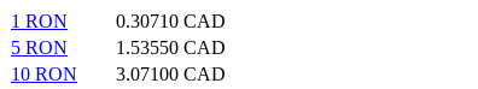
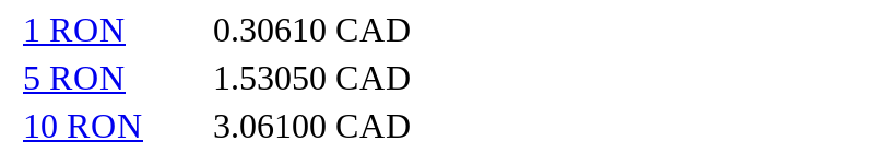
[116,11,226,31] 0.30710 CAD -> [213,11,412,48] 0.30610 CAD
[116,37,226,58] 1.53550 CAD -> [213,59,412,96] 1.53050 CAD
[11,64,226,84] 10 RON 3.07100 CAD -> [23,107,412,144] 10 RON 3.06100 CAD

